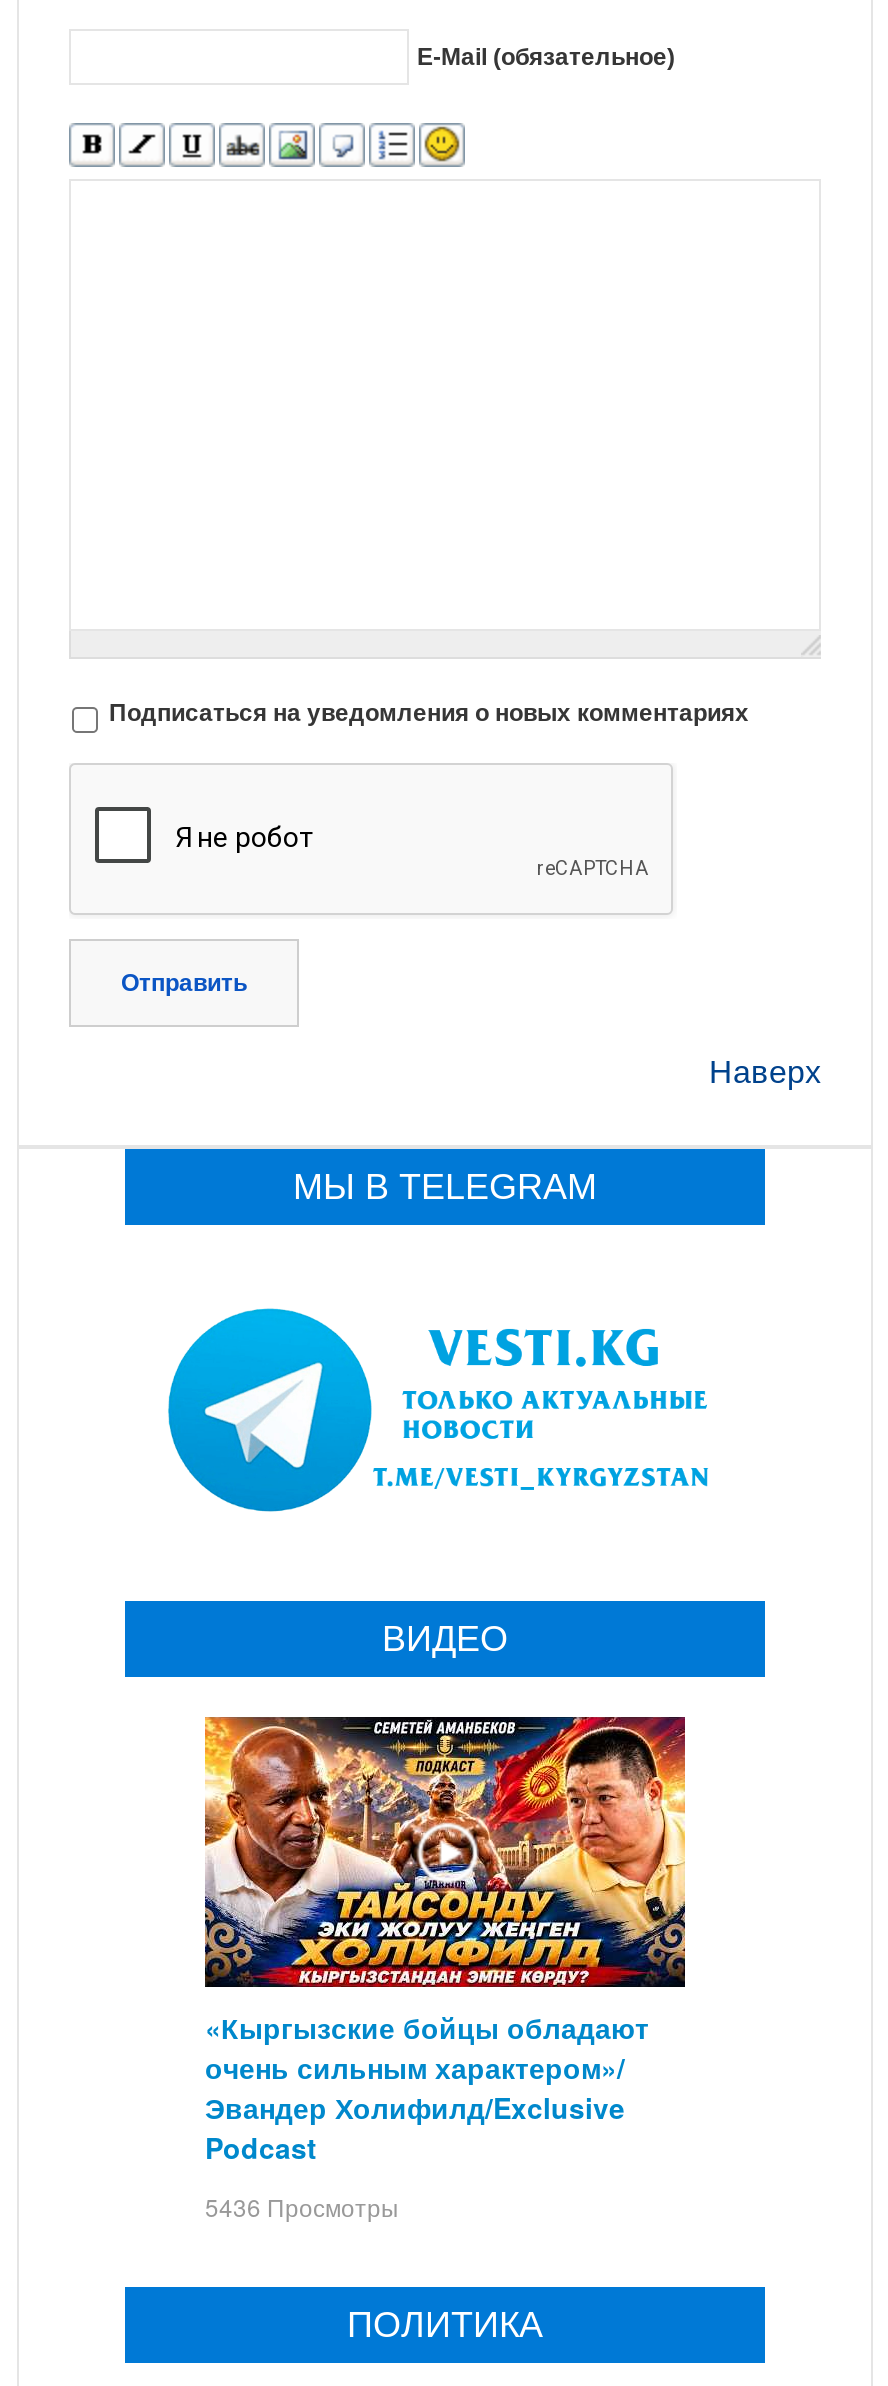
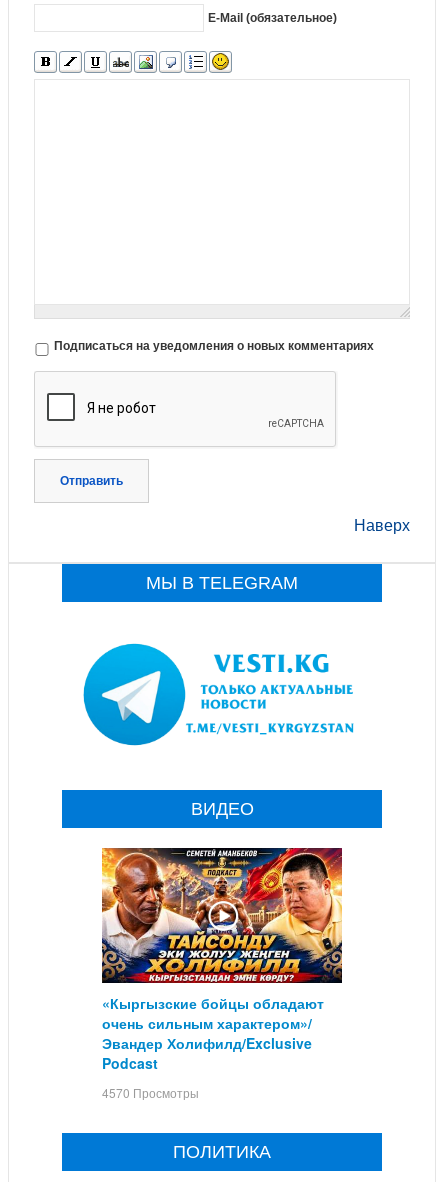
[205,2189,399,2223] 5436 Просмотры -> [102,1084,199,1101] 4570 Просмотры

